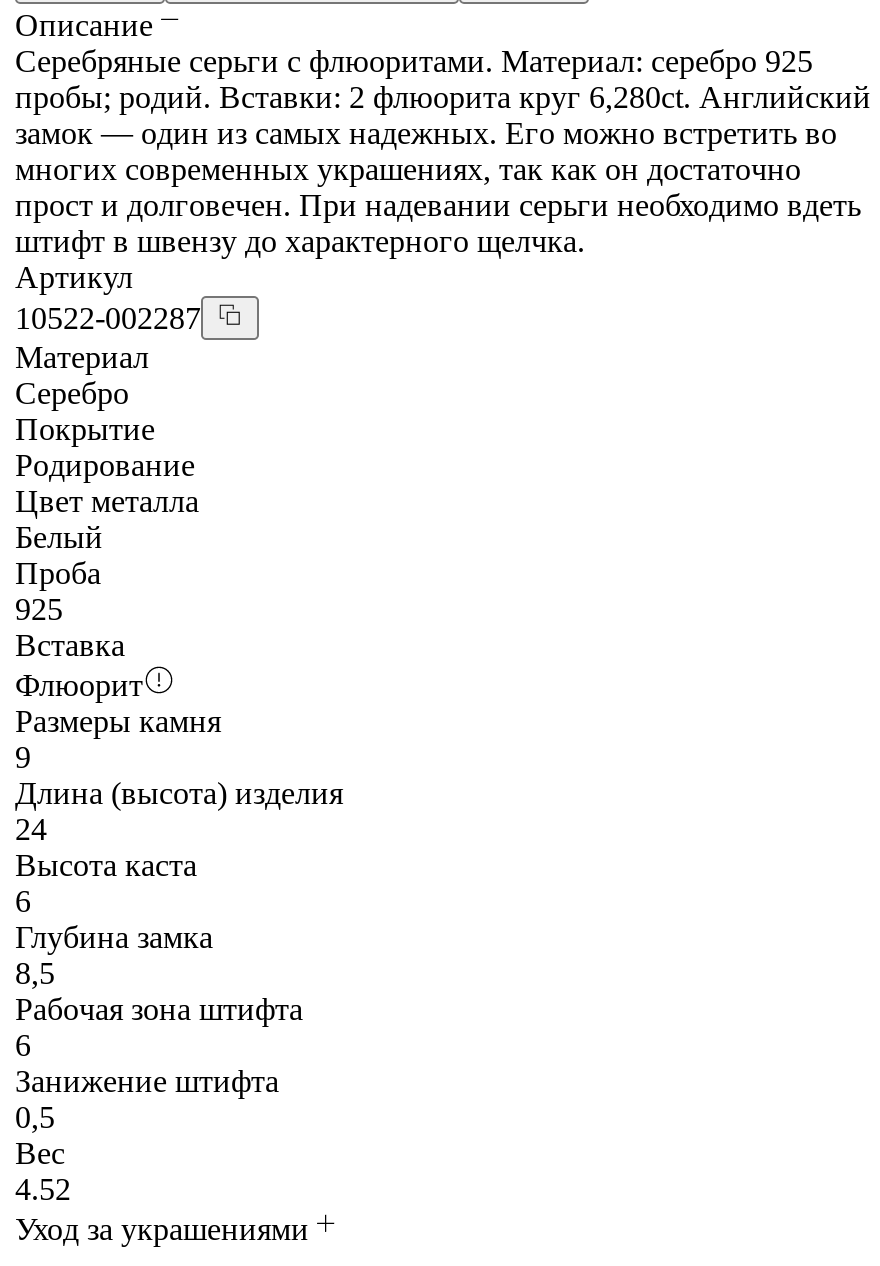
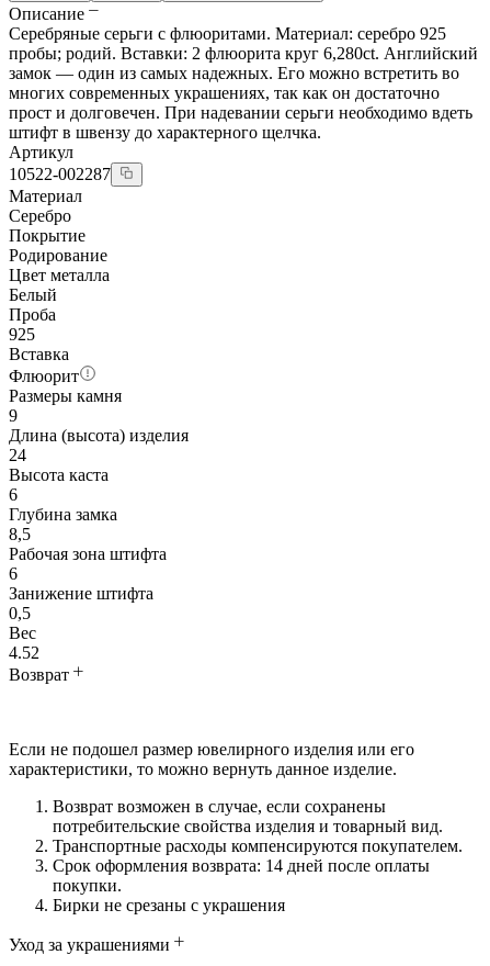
none -> [9,665,69,684] Возврат
none -> [9,740,463,915] Если не подошел размер ювелирного изделия или его | характеристики, то можно вернуть данное изделие. | Возврат возможен в случае, если сохранены | потребительские свойства изделия и товарный вид. | Транспортные расходы компенсируются покупателем. | Срок оформления возврата: 14 дней после оплаты | покупки. | Бирки не срезаны с украшения

